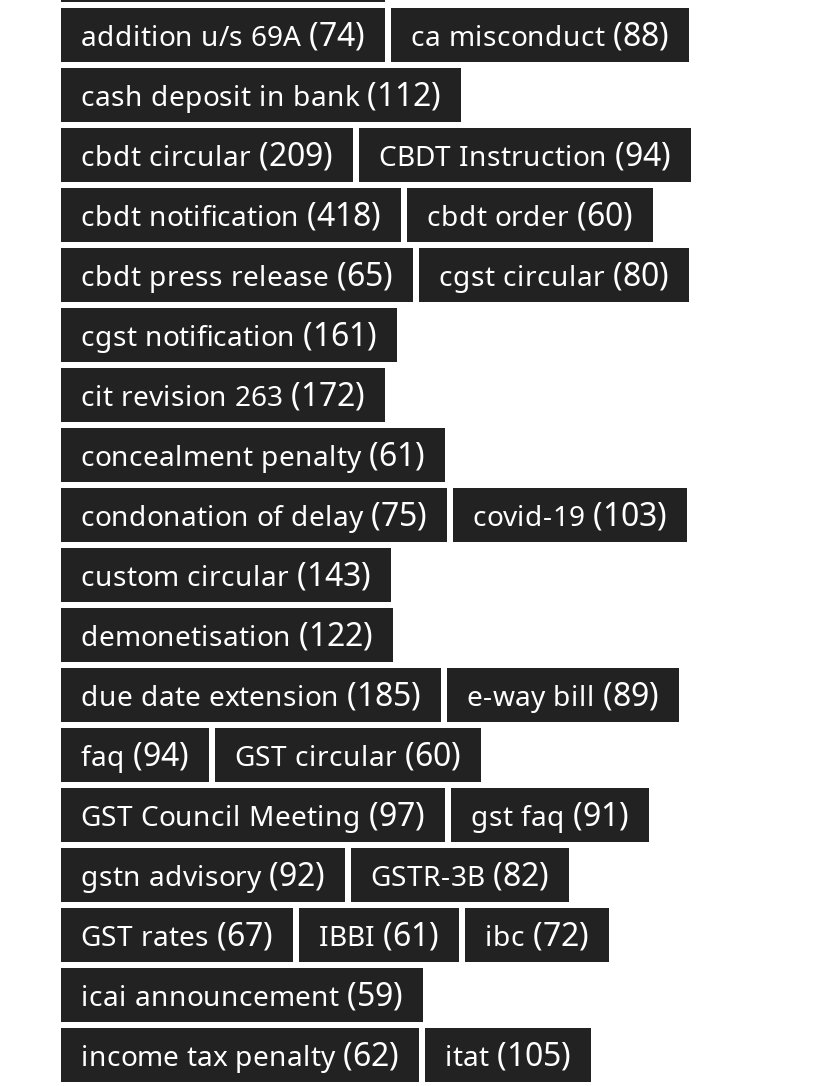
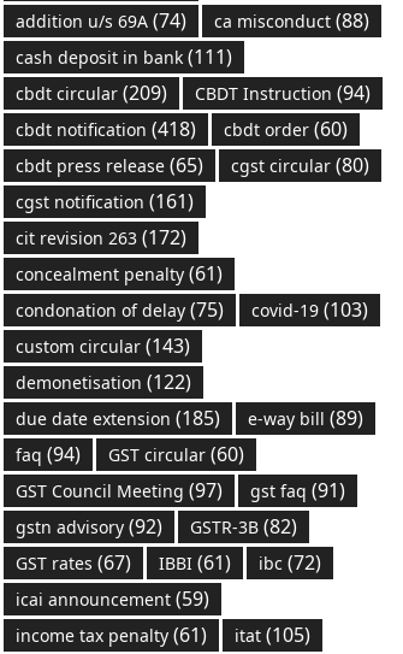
[81,72,441,116] cash deposit in bank (112) -> [16,43,232,70] cash deposit in bank (111)
[81,1032,399,1076] income tax penalty (62) -> [16,621,207,648] income tax penalty (61)

